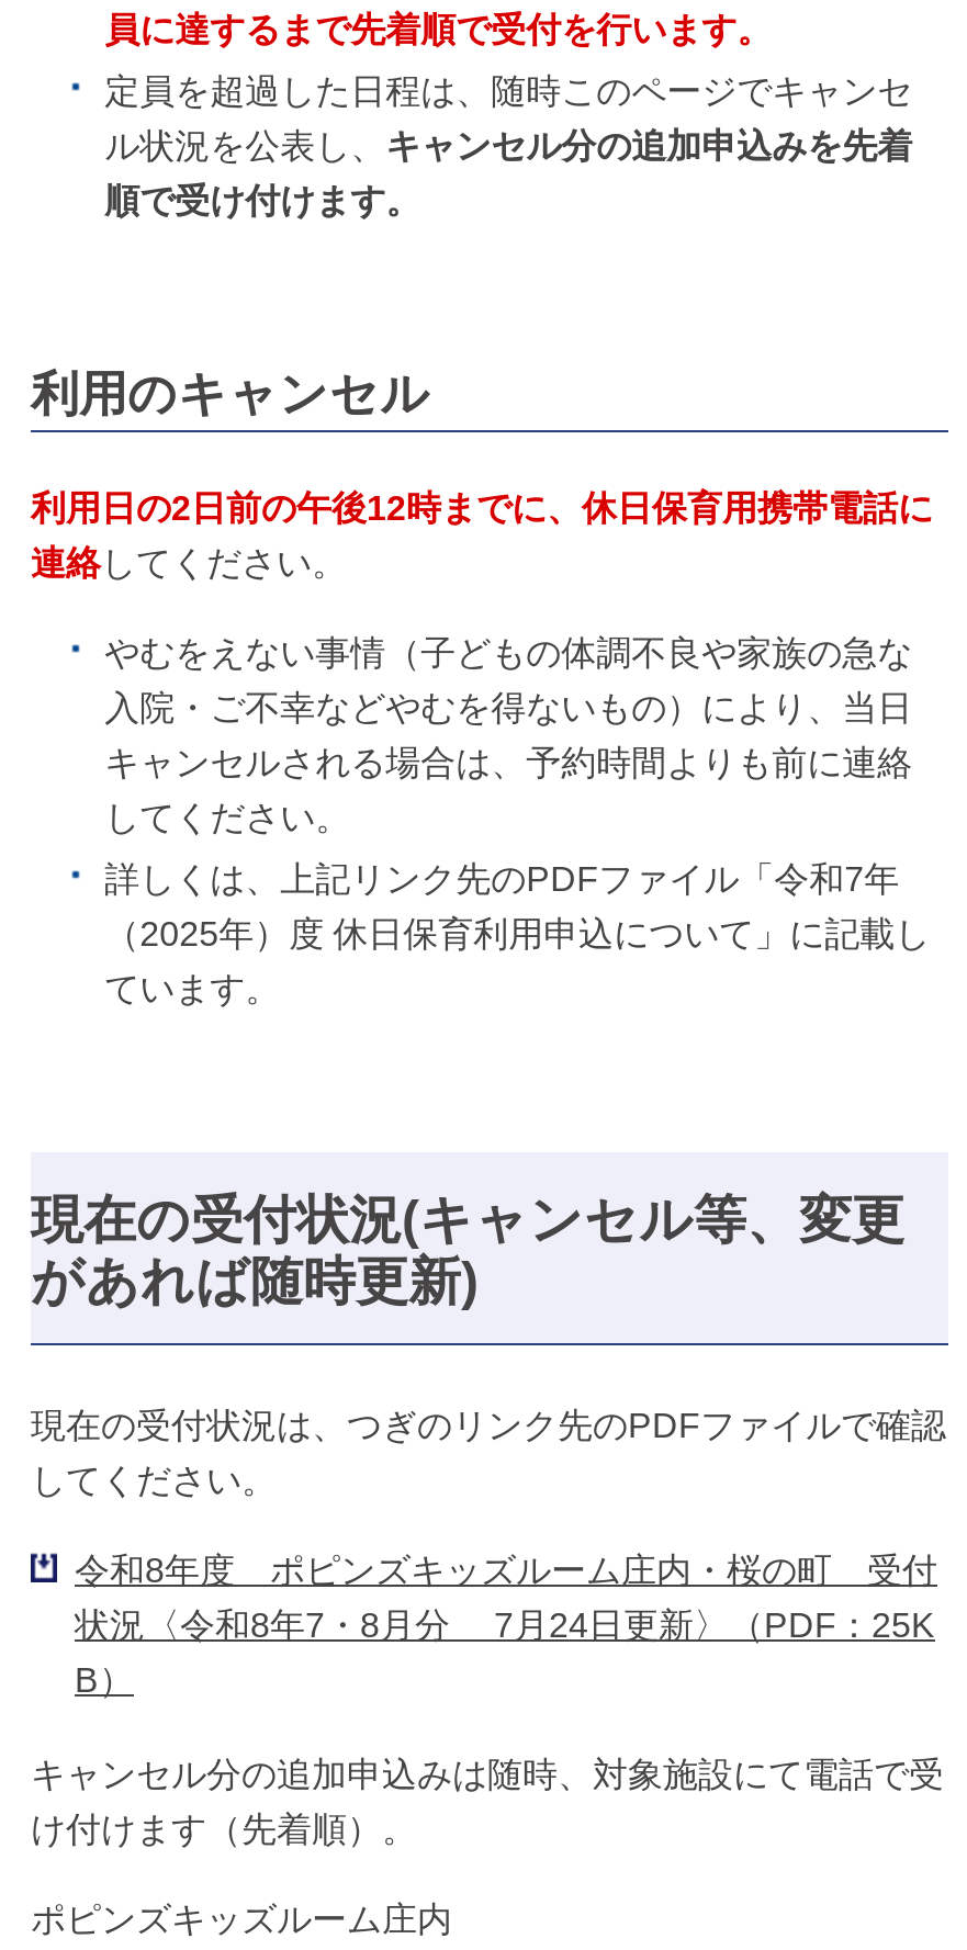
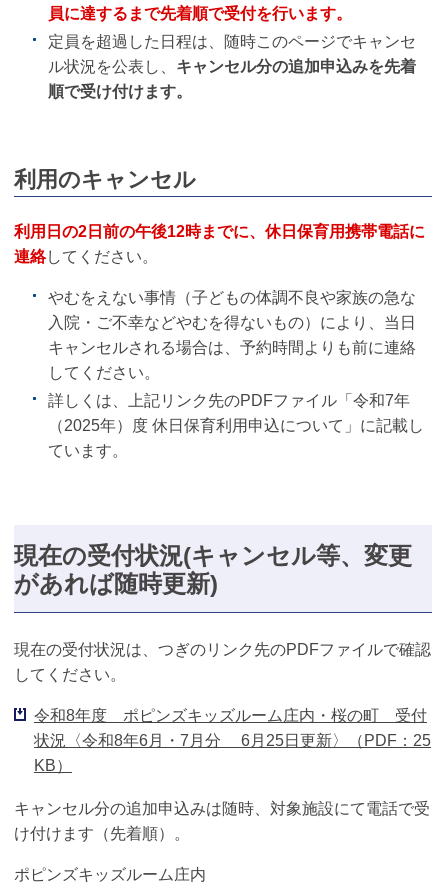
[75,1607,935,1644] 状況〈令和8年7・8月分 7月24日更新〉（PDF：25K -> [34,732,431,749] 状況〈令和8年6月・7月分 6月25日更新〉（PDF：25
[75,1662,134,1699] B） -> [34,757,72,774] KB）

